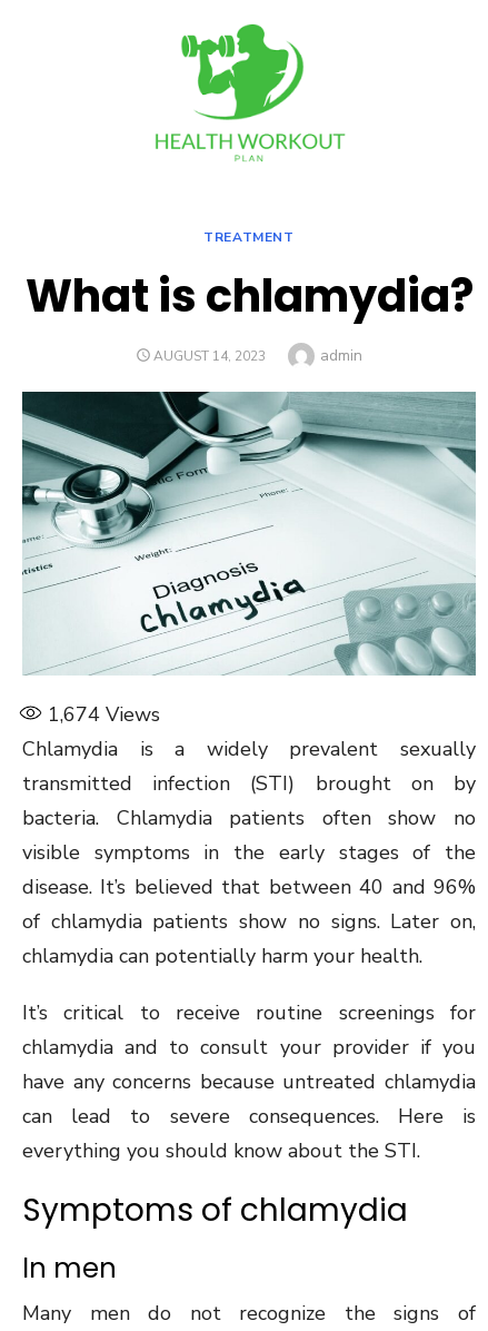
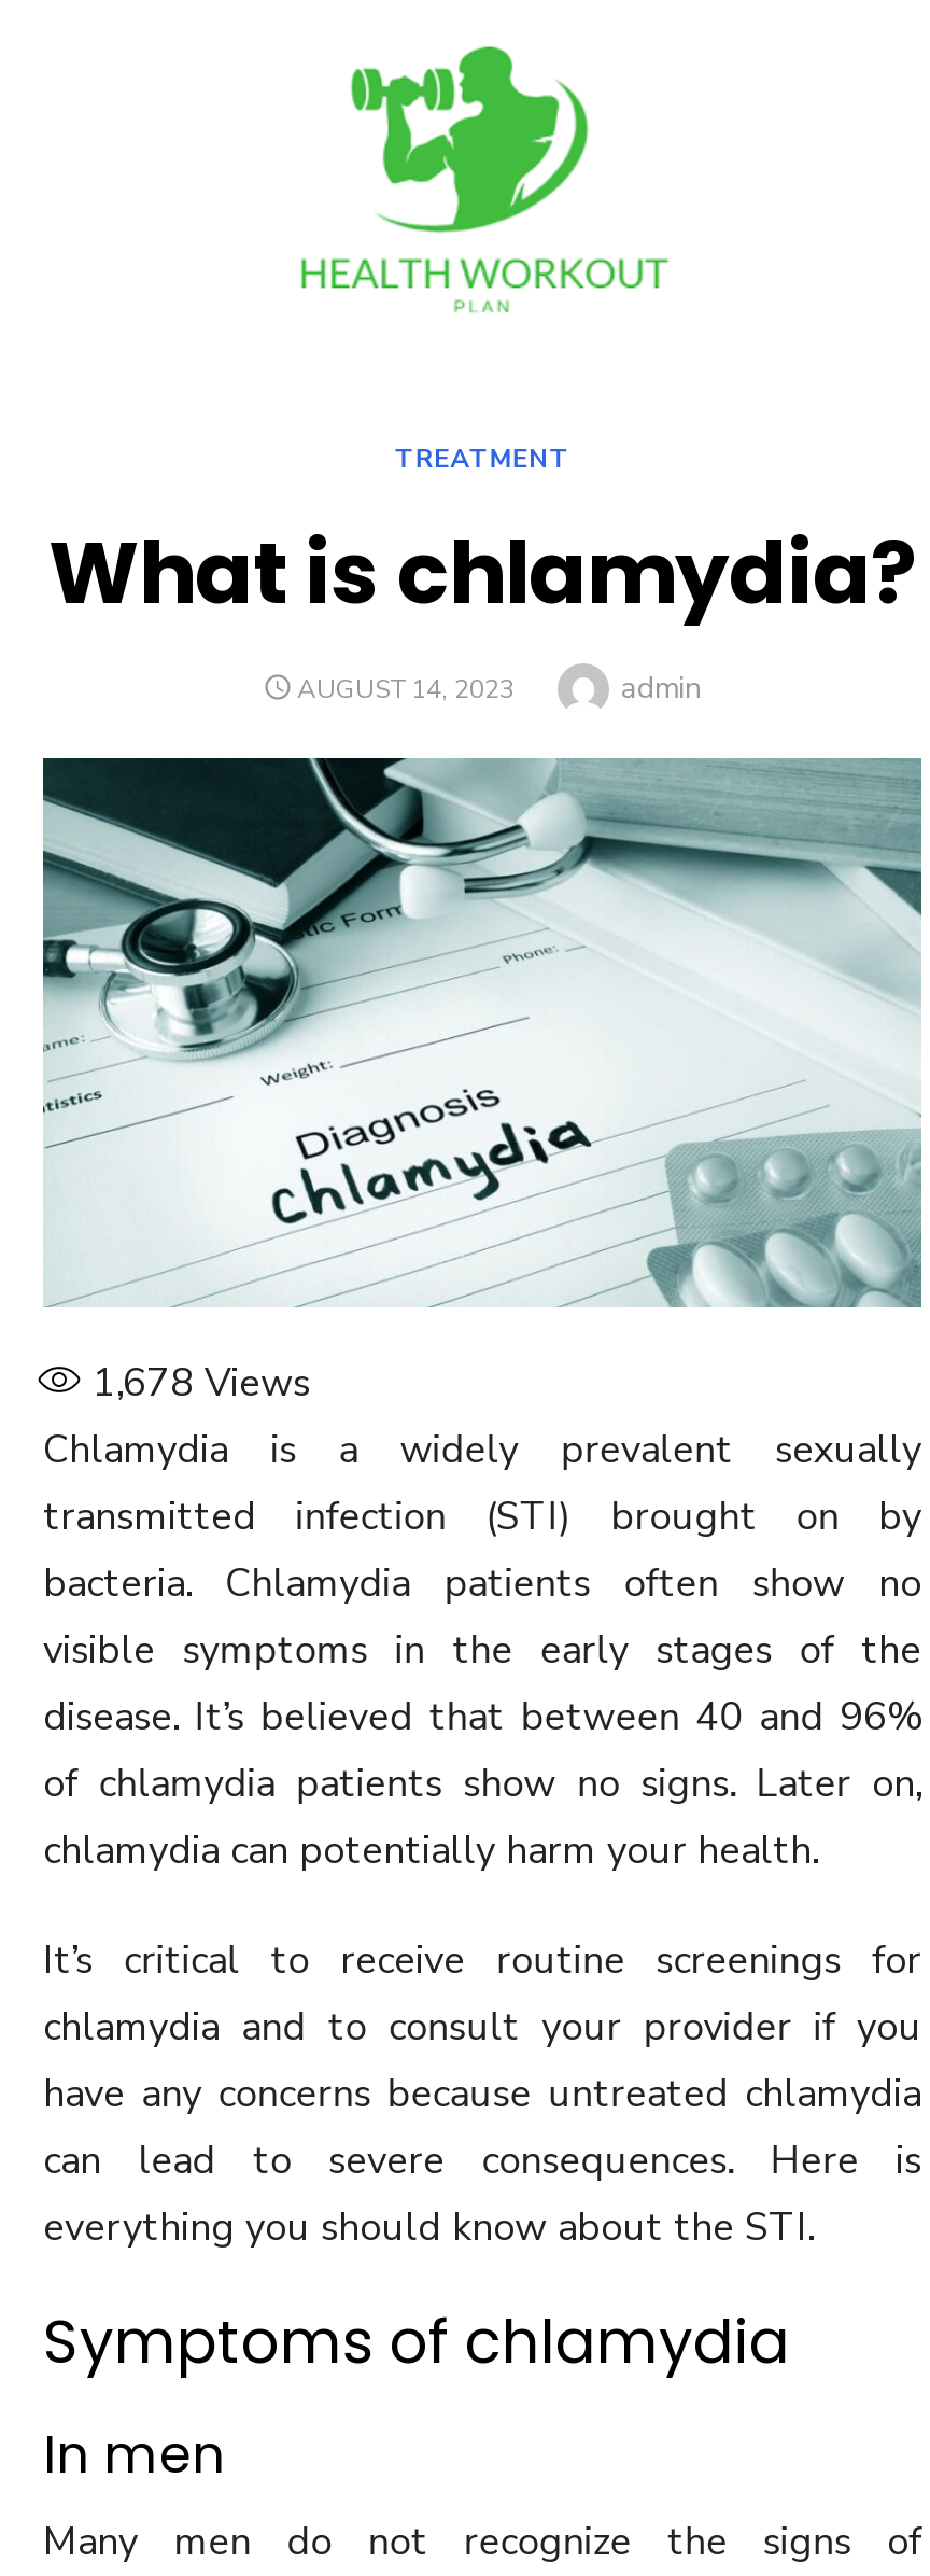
[48,701,160,728] 1,674 Views -> [93,1357,310,1409] 1,678 Views

